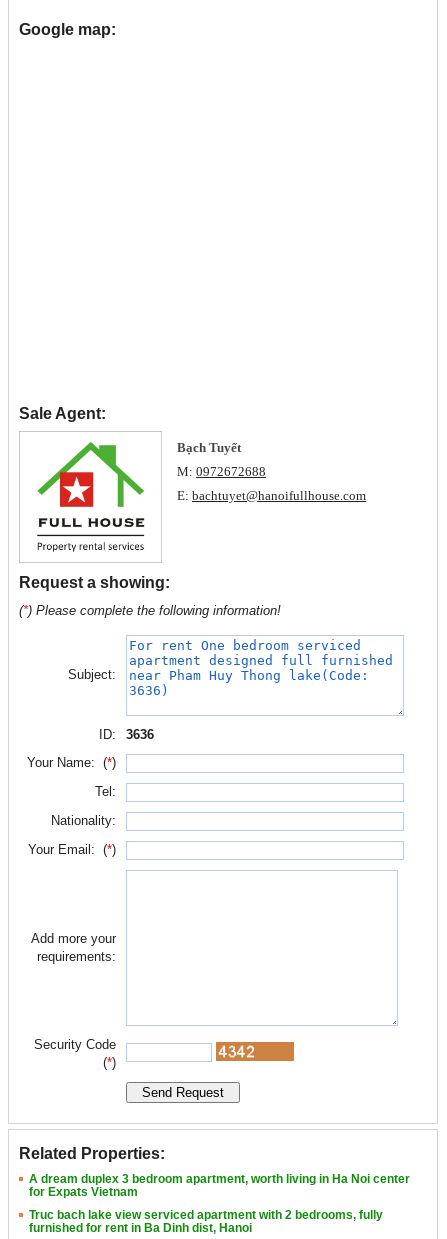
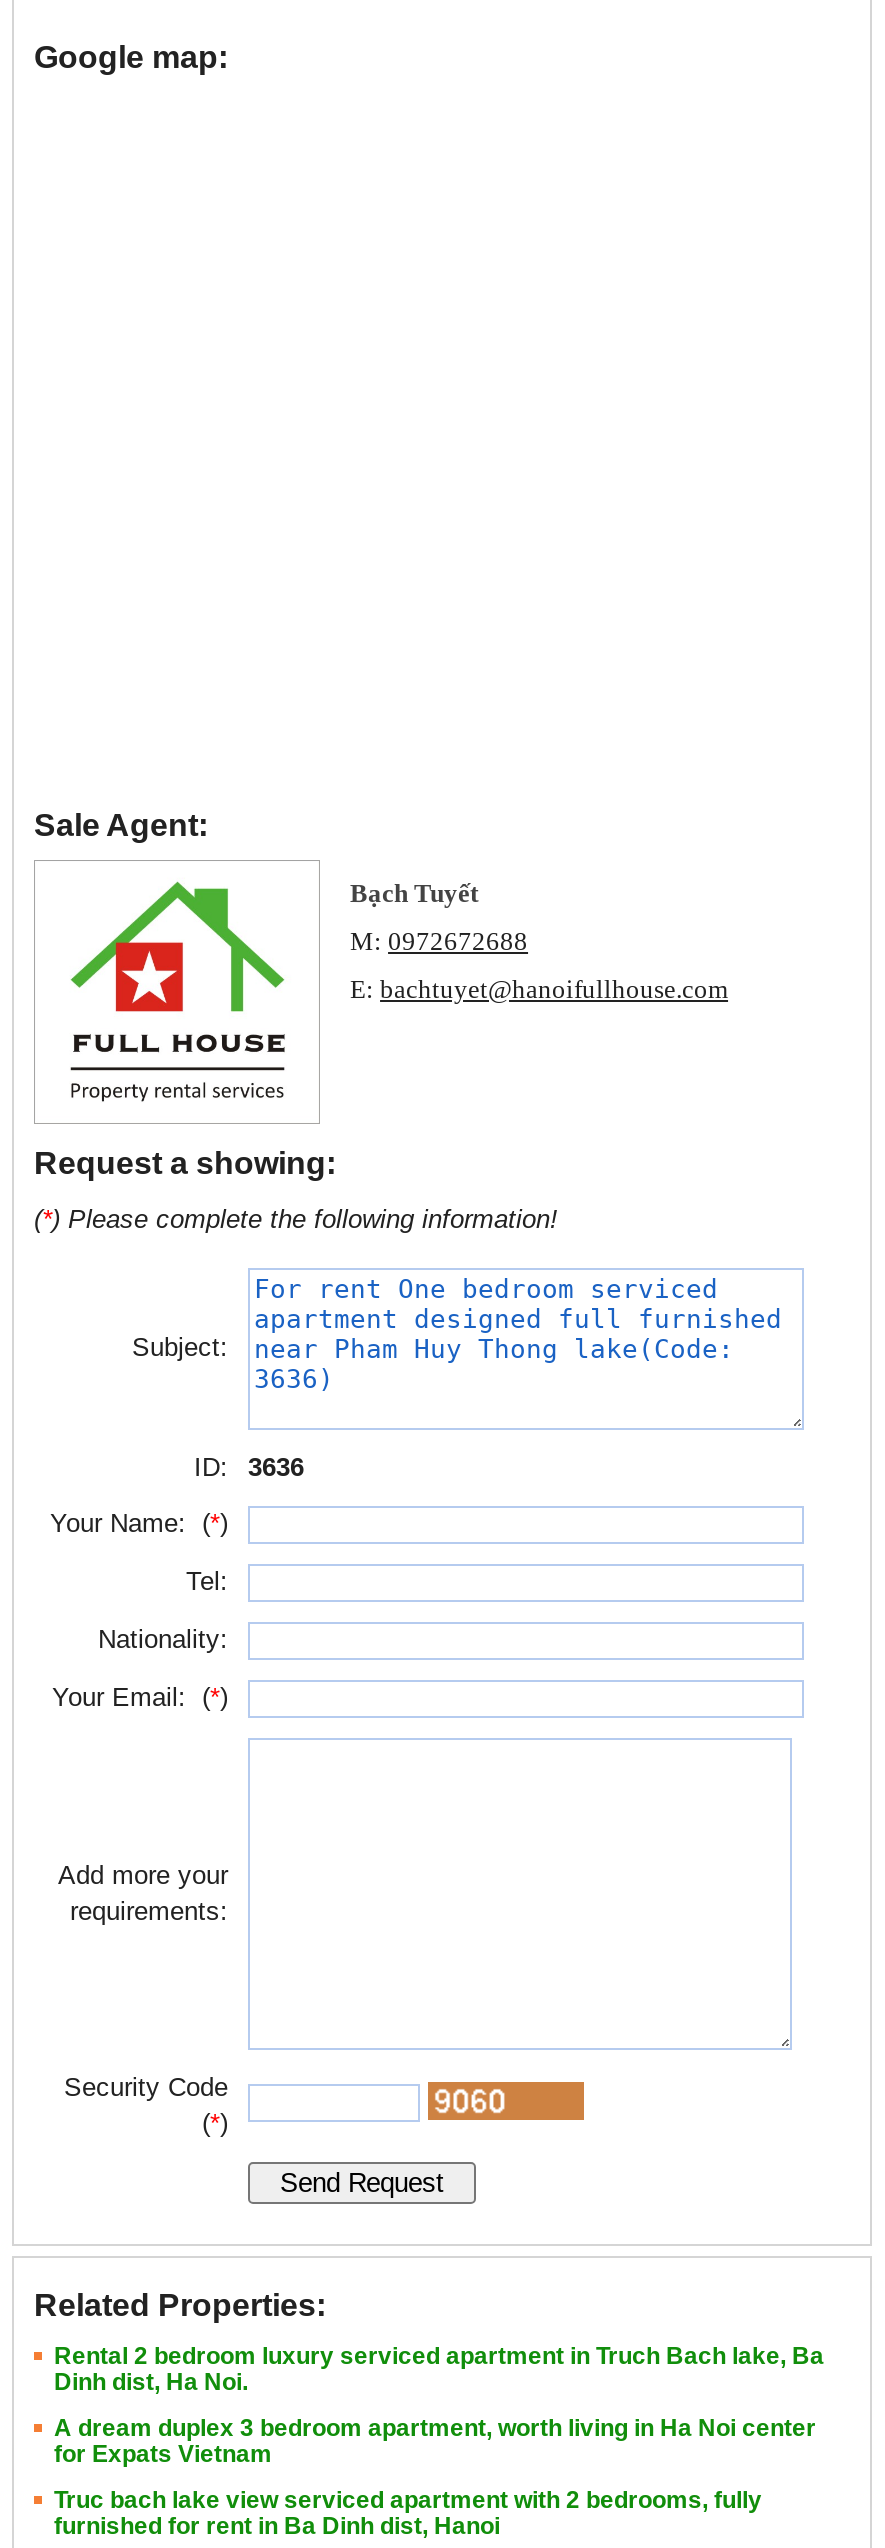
none -> [54,2342,824,2398] Rental 2 bedroom luxury serviced apartment in Truch Bach lake, Ba | Dinh dist, Ha Noi.

